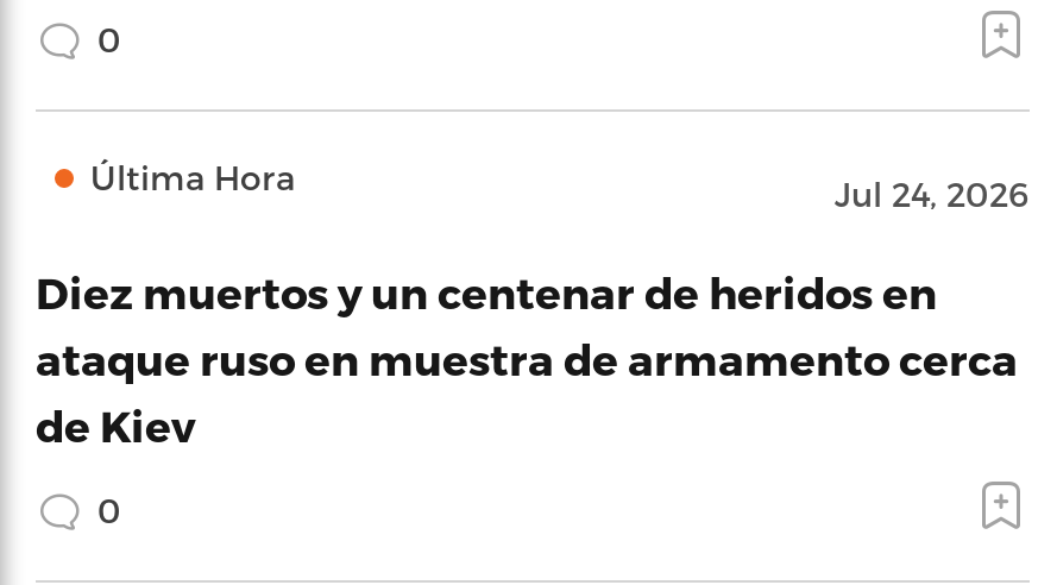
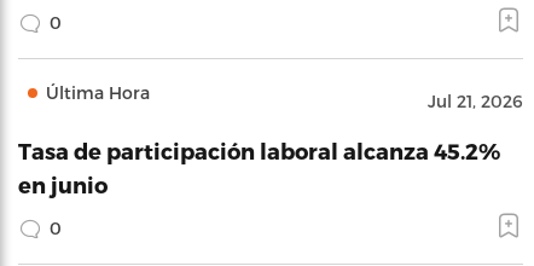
[835,174,1030,214] Jul 24, 2026 -> [428,91,523,111] Jul 21, 2026
[36,266,1018,449] Diez muertos y un centenar de heridos en | ataque ruso en muestra de armamento cerca | de Kiev -> [18,138,500,197] Tasa de participación laboral alcanza 45.2% | en junio

